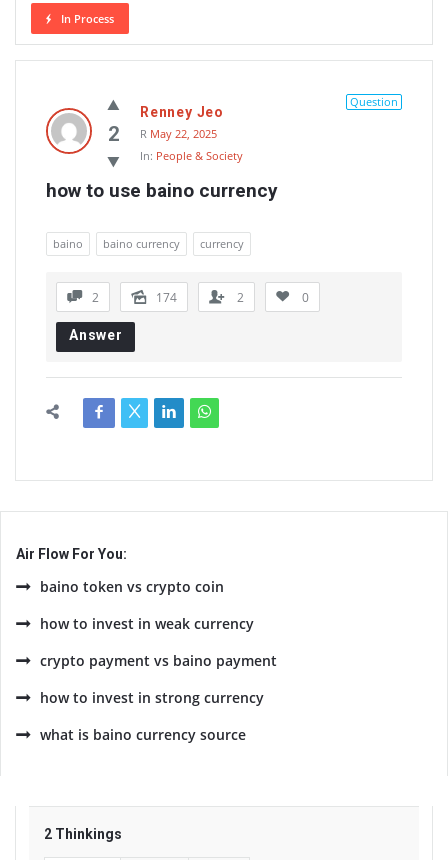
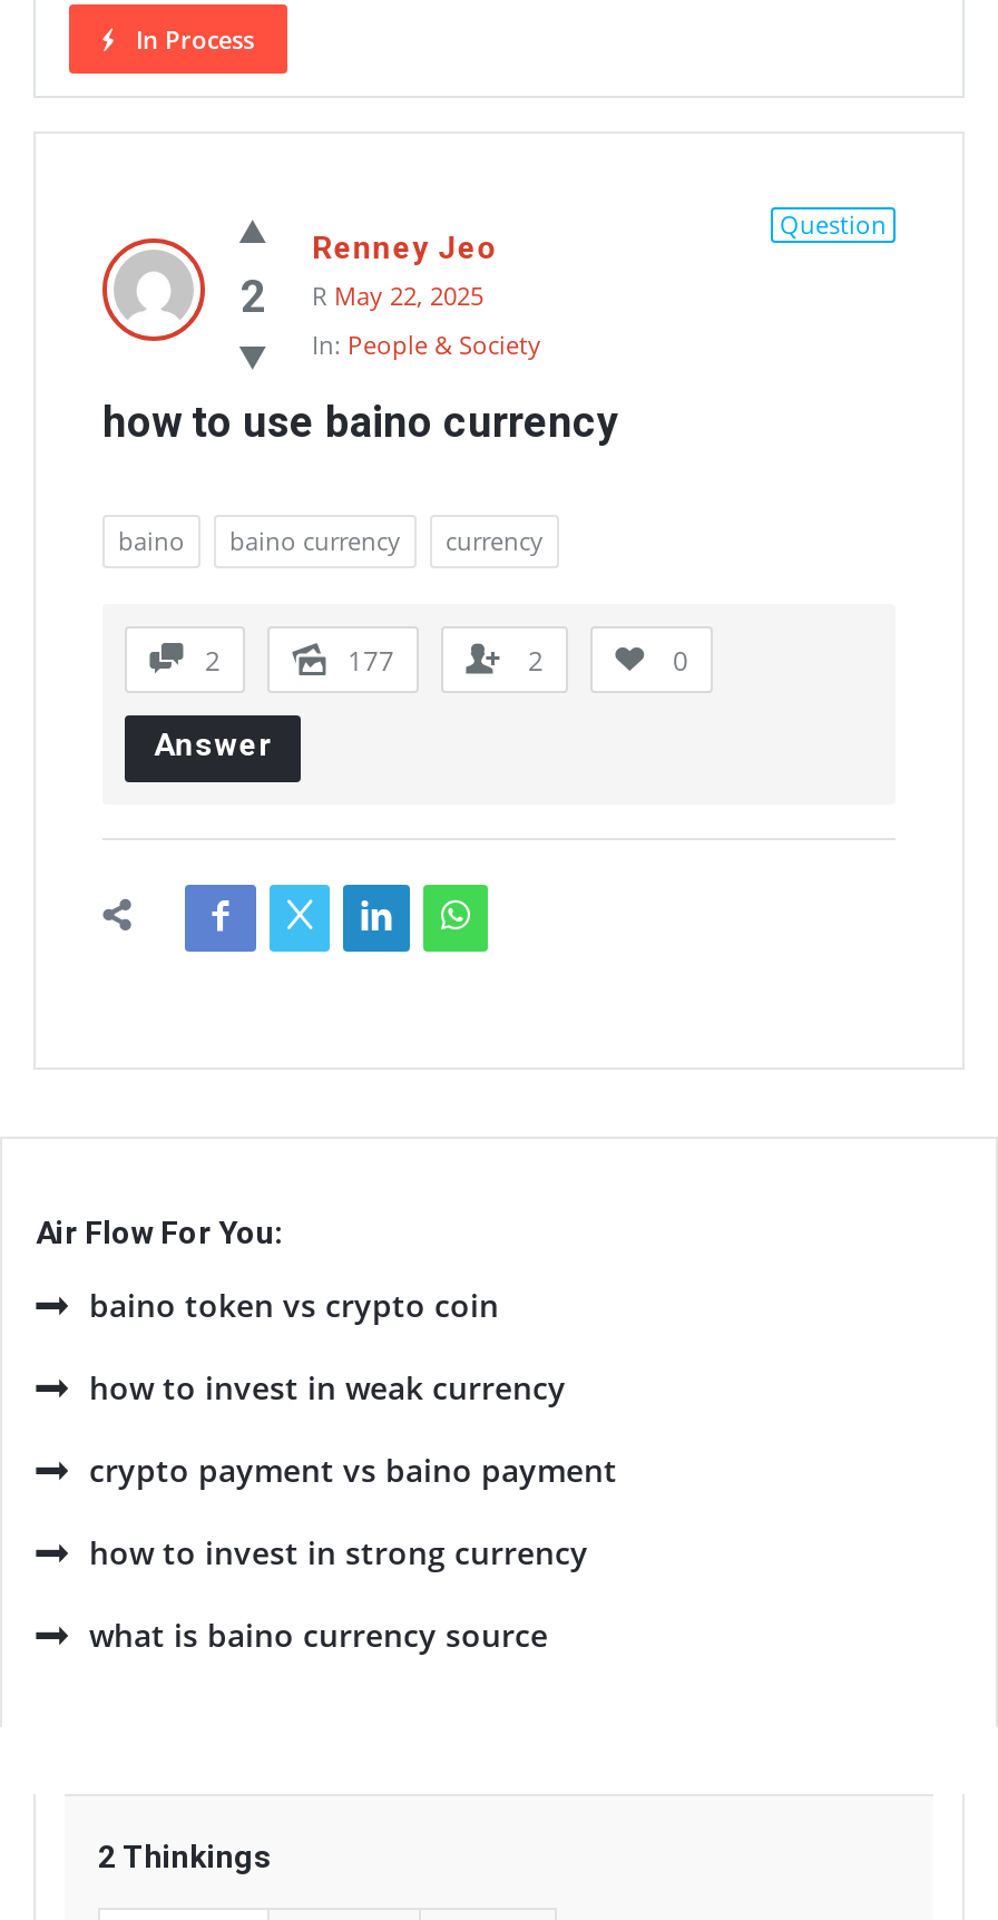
[156,289,177,306] 174 -> [348,642,394,680] 177

